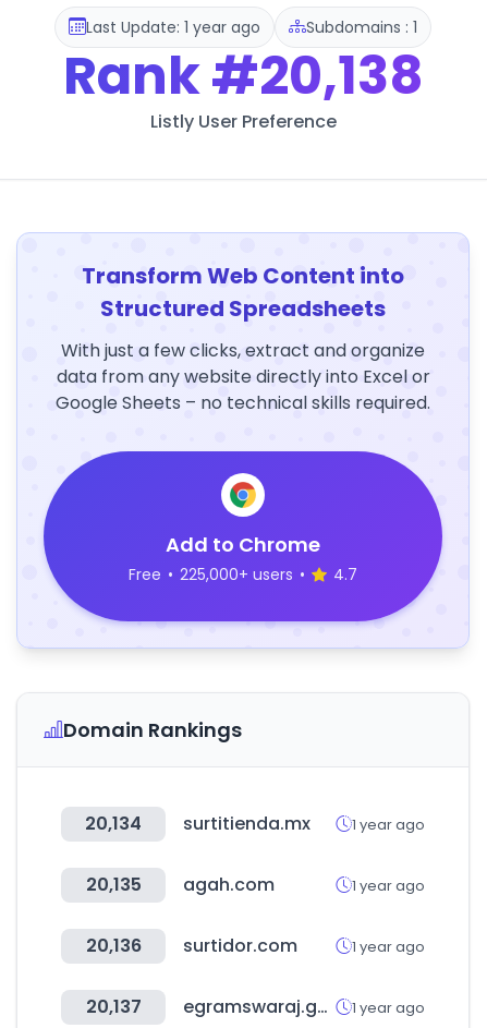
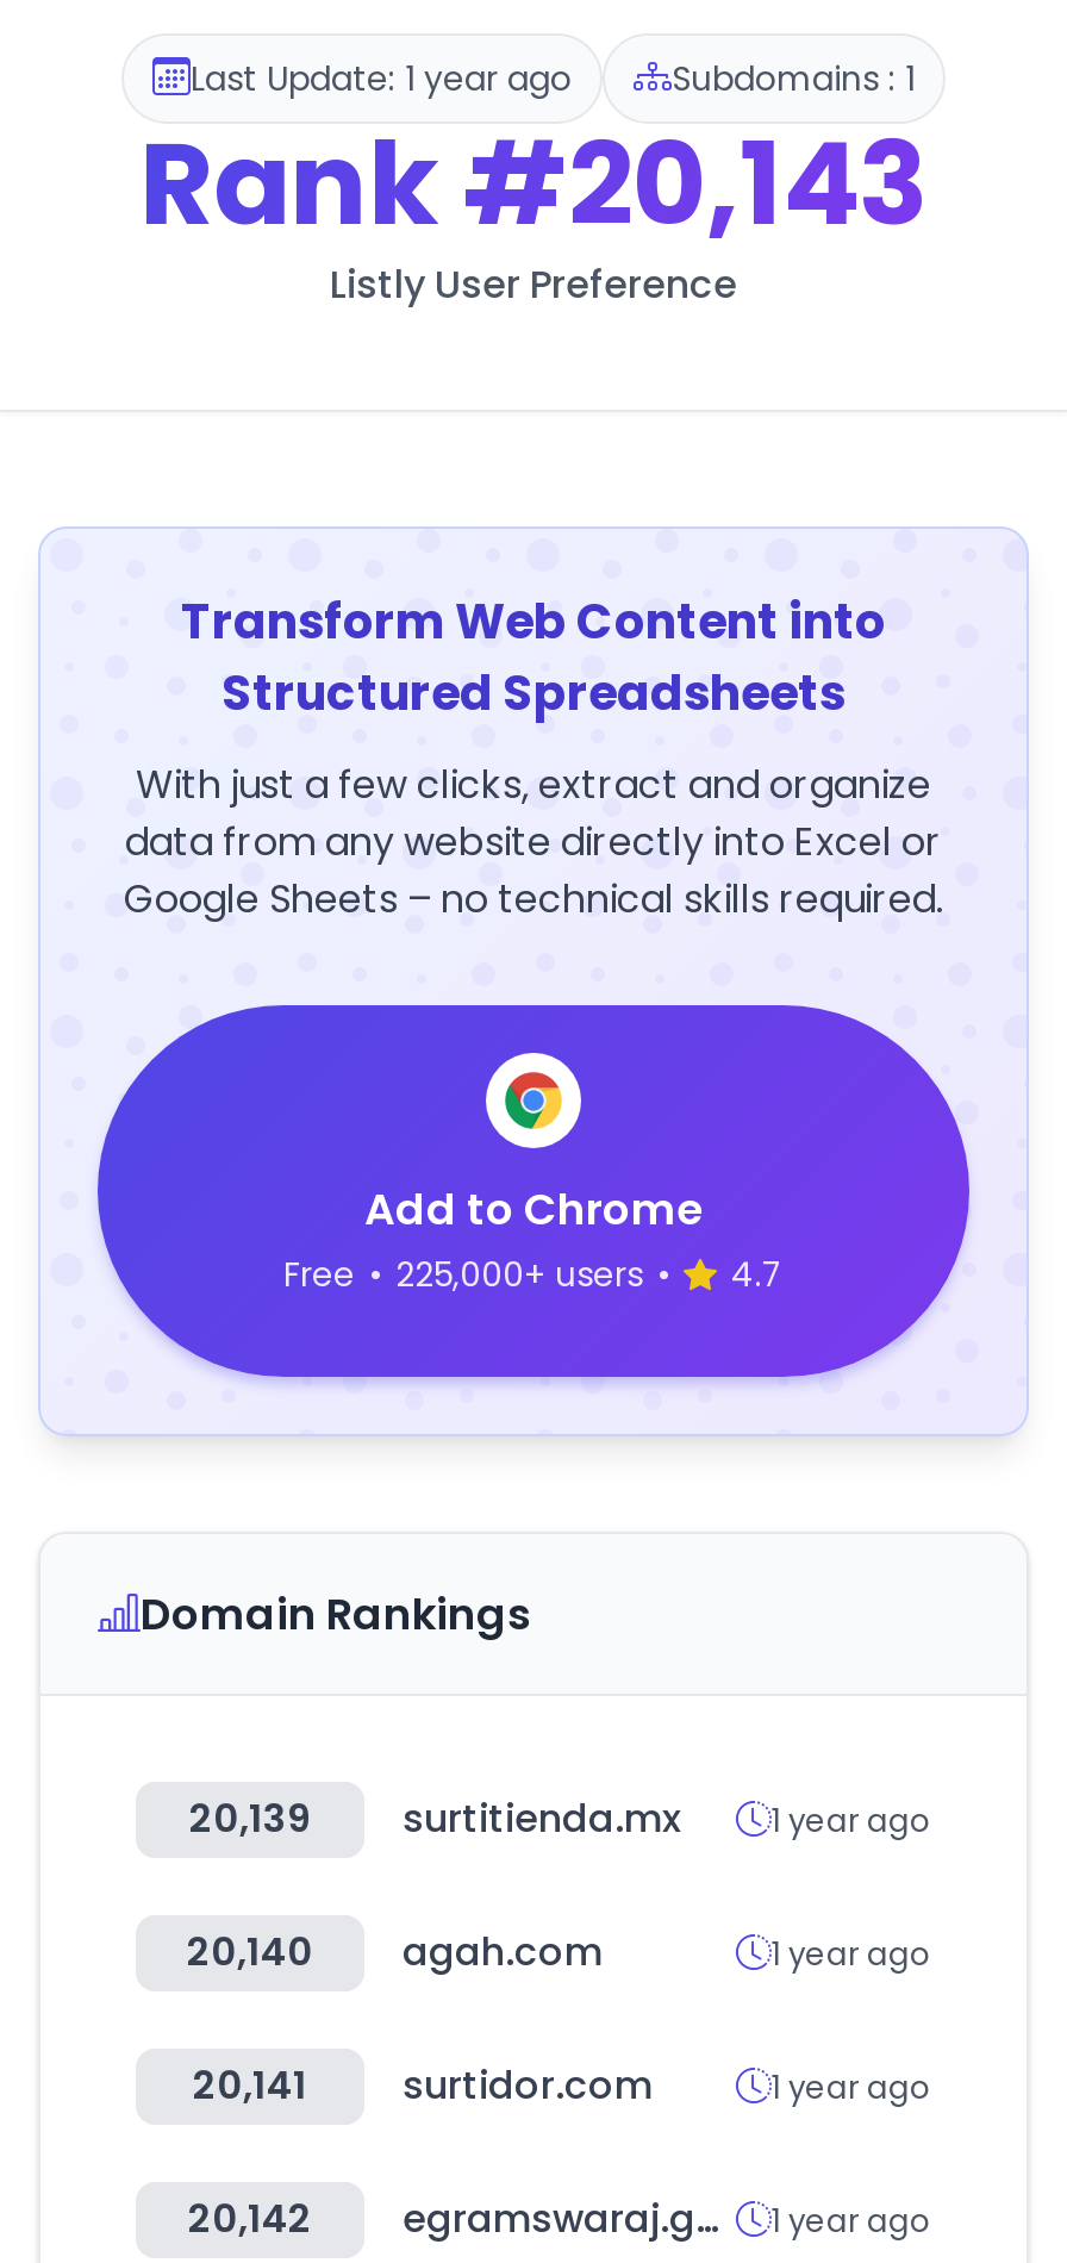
[63,39,423,112] Rank #20,138 -> [139,105,928,264] Rank #20,143
[85,811,425,836] 20,134 surtitienda.mx 1 year ago -> [189,1791,931,1846] 20,139 surtitienda.mx 1 year ago
[86,872,275,897] 20,135 agah.com -> [187,1925,603,1980] 20,140 agah.com
[86,933,297,958] 20,136 surtidor.com -> [193,2058,653,2113] 20,141 surtidor.com
[86,994,141,1019] 20,137 -> [188,2192,312,2246] 20,142

